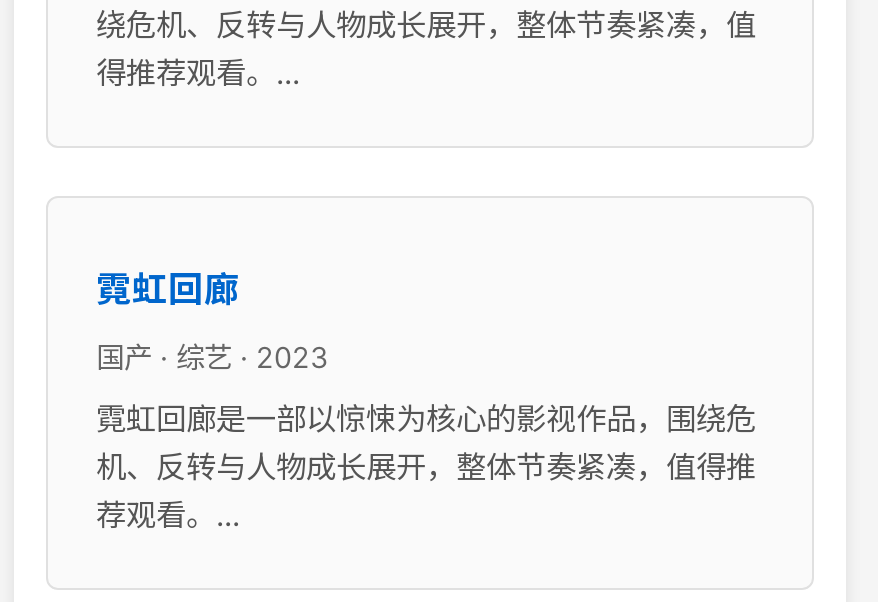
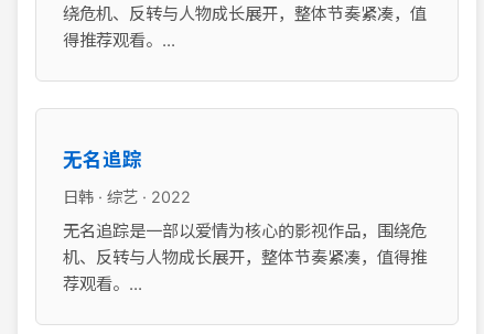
[96,268,240,310] 霓虹回廊 -> [63,148,142,171] 无名追踪
[96,340,328,374] 国产 · 综艺 · 2023 -> [63,187,191,206] 日韩 · 综艺 · 2022
[96,400,756,438] 霓虹回廊是一部以惊悚为核心的影视作品，围绕危 -> [63,220,427,241] 无名追踪是一部以爱情为核心的影视作品，围绕危

